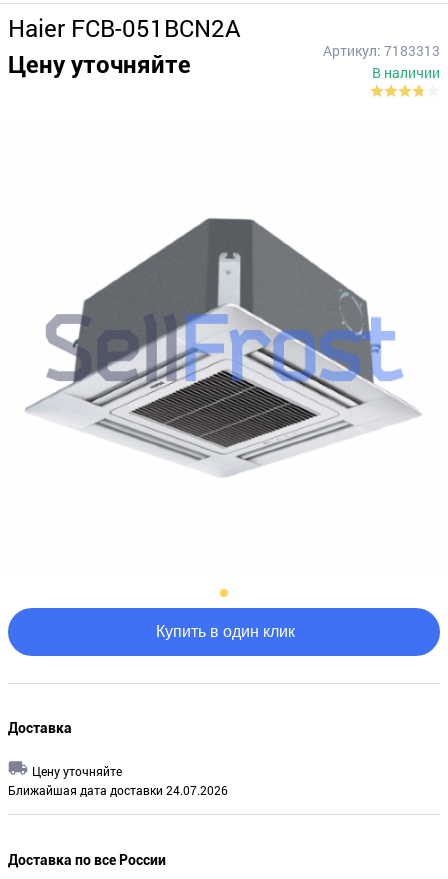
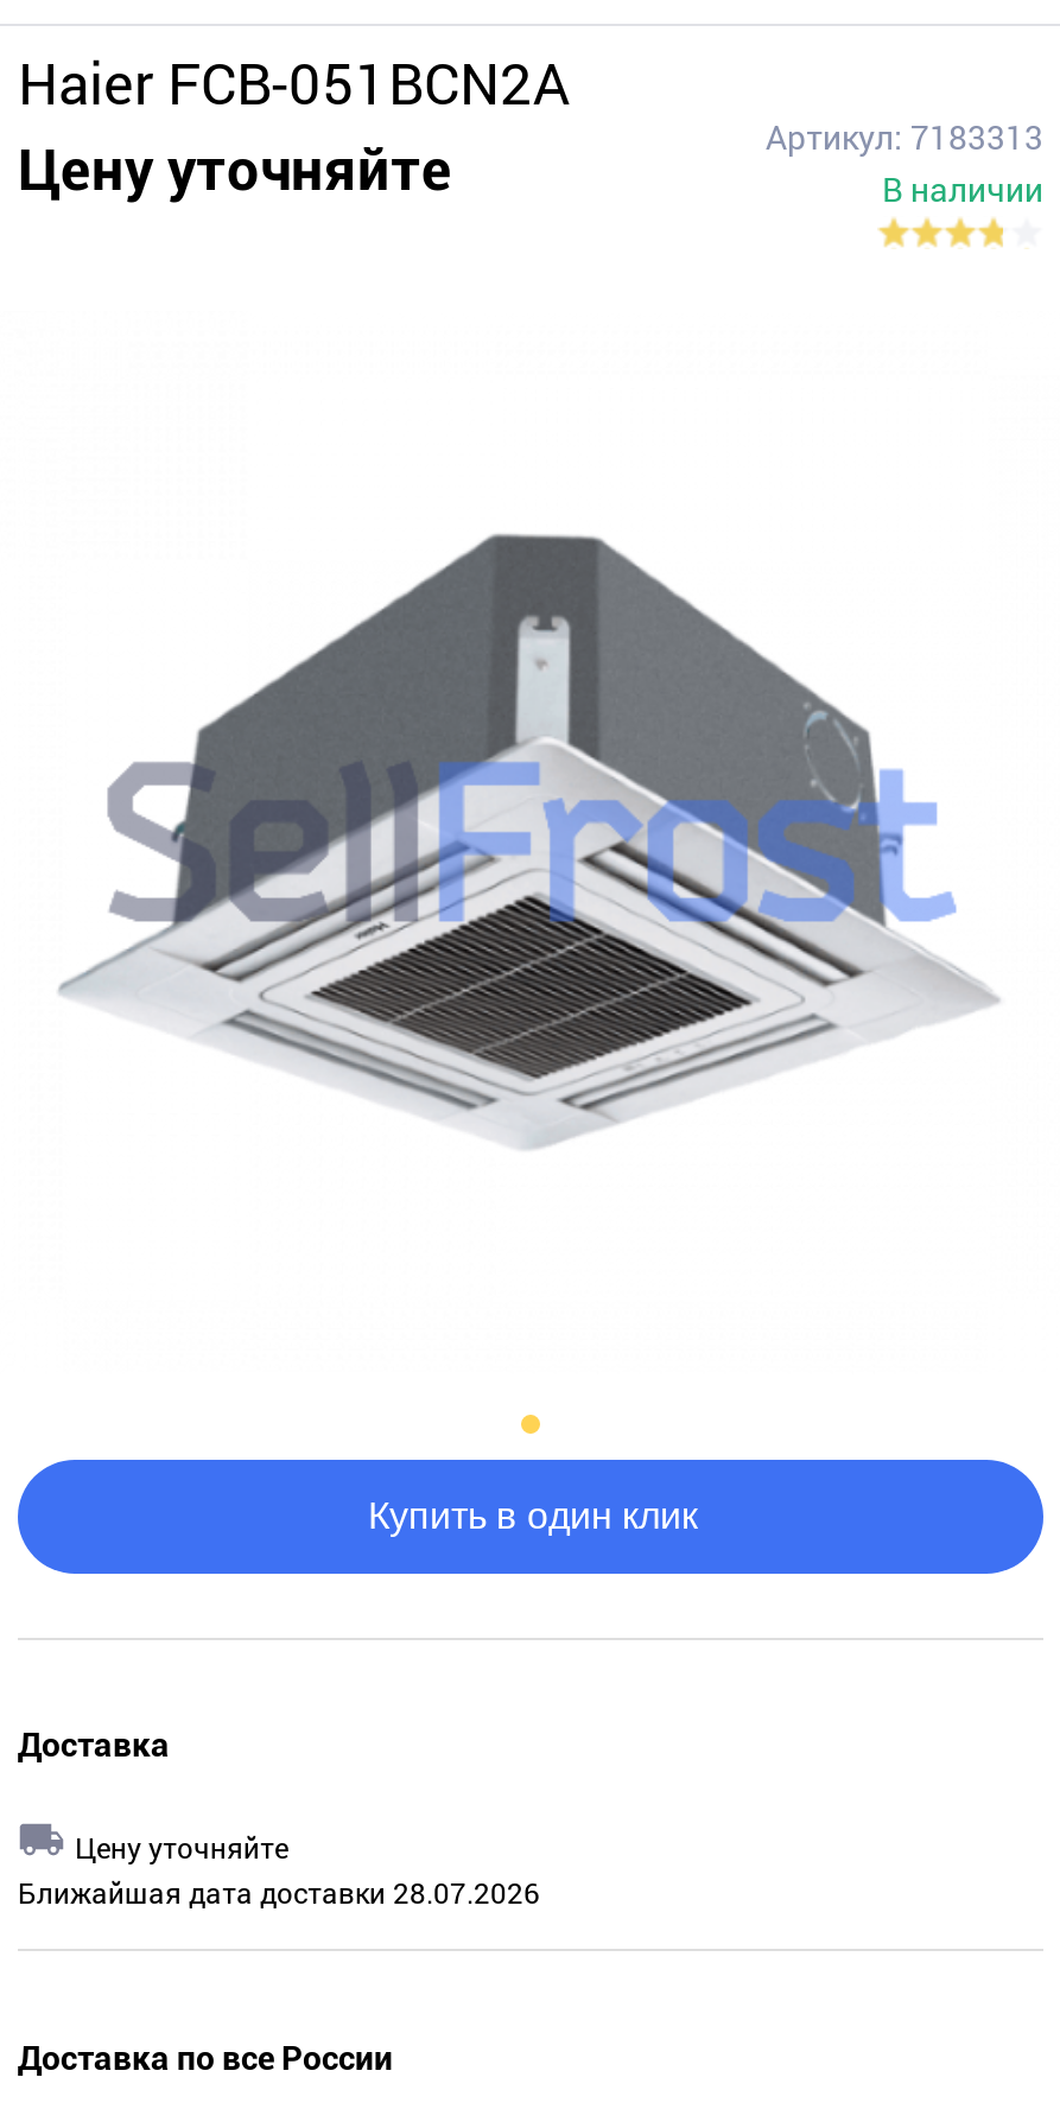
[8,782,228,798] Ближайшая дата доставки 24.07.2026 -> [18,1873,540,1911] Ближайшая дата доставки 28.07.2026

